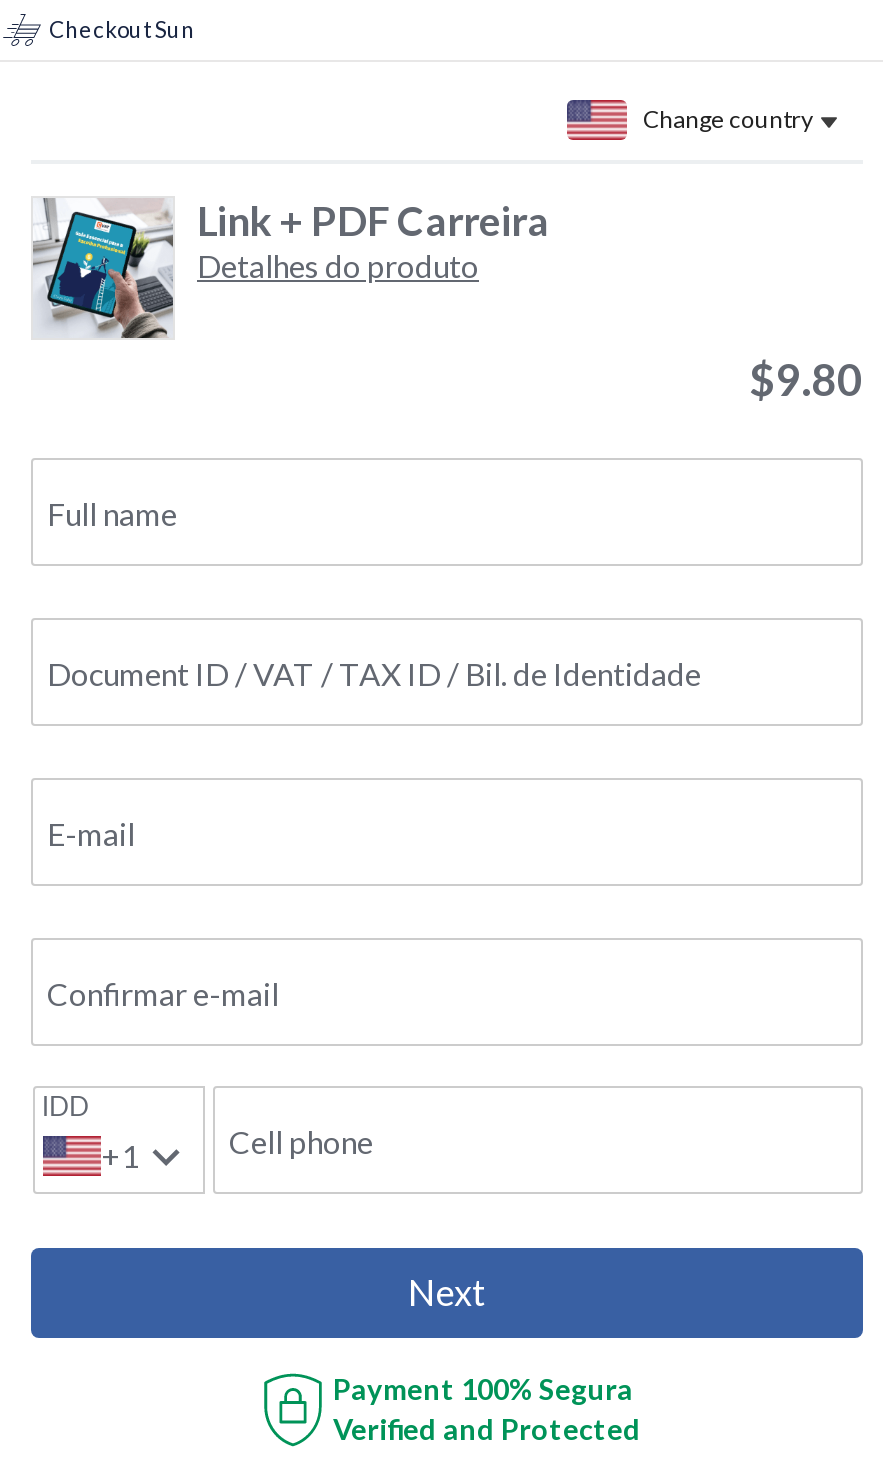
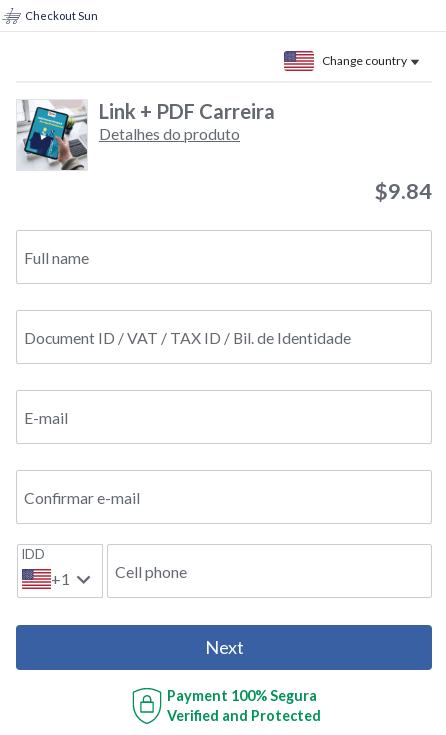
[749,354,863,406] $9.80 -> [375,178,432,204] $9.84

